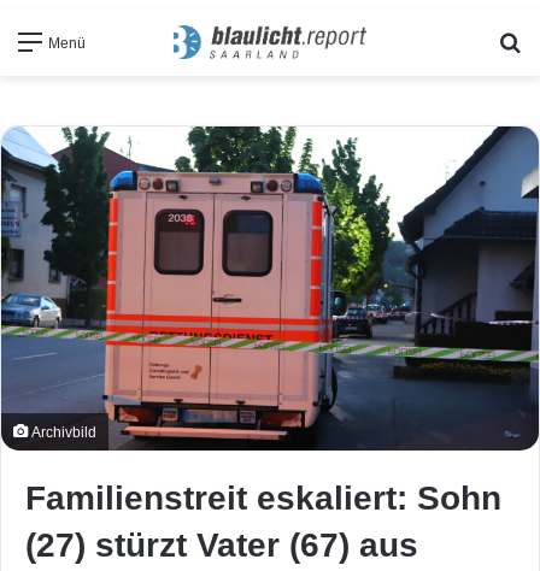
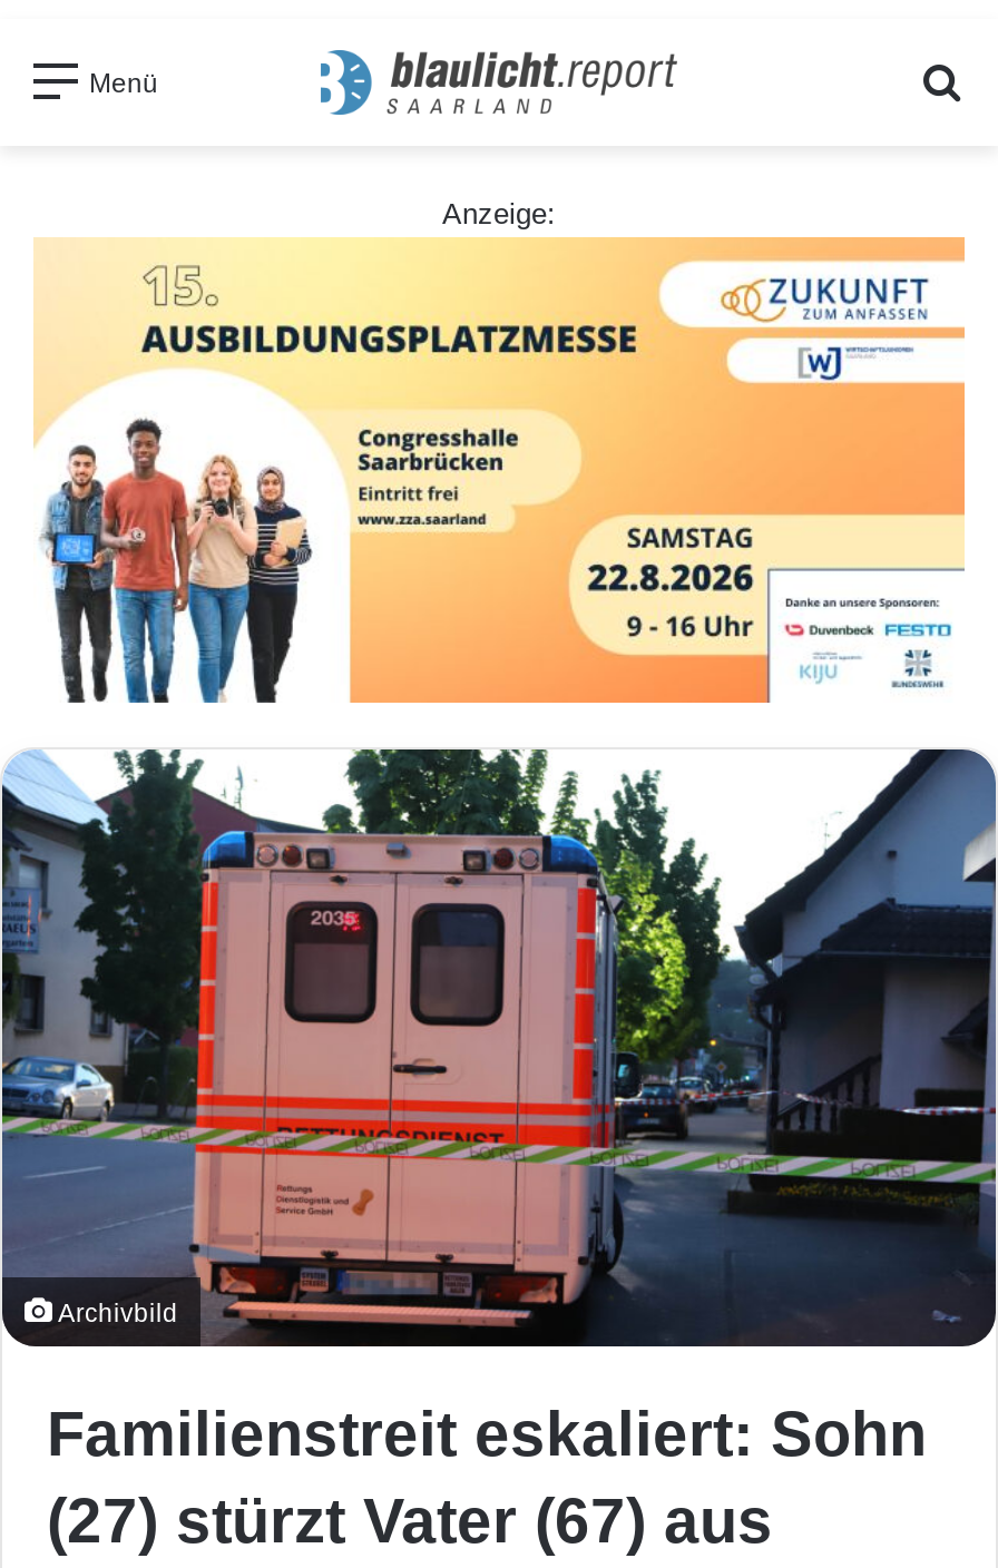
none -> [33,235,967,705] [image]
none -> [442,196,556,230] Anzeige:

